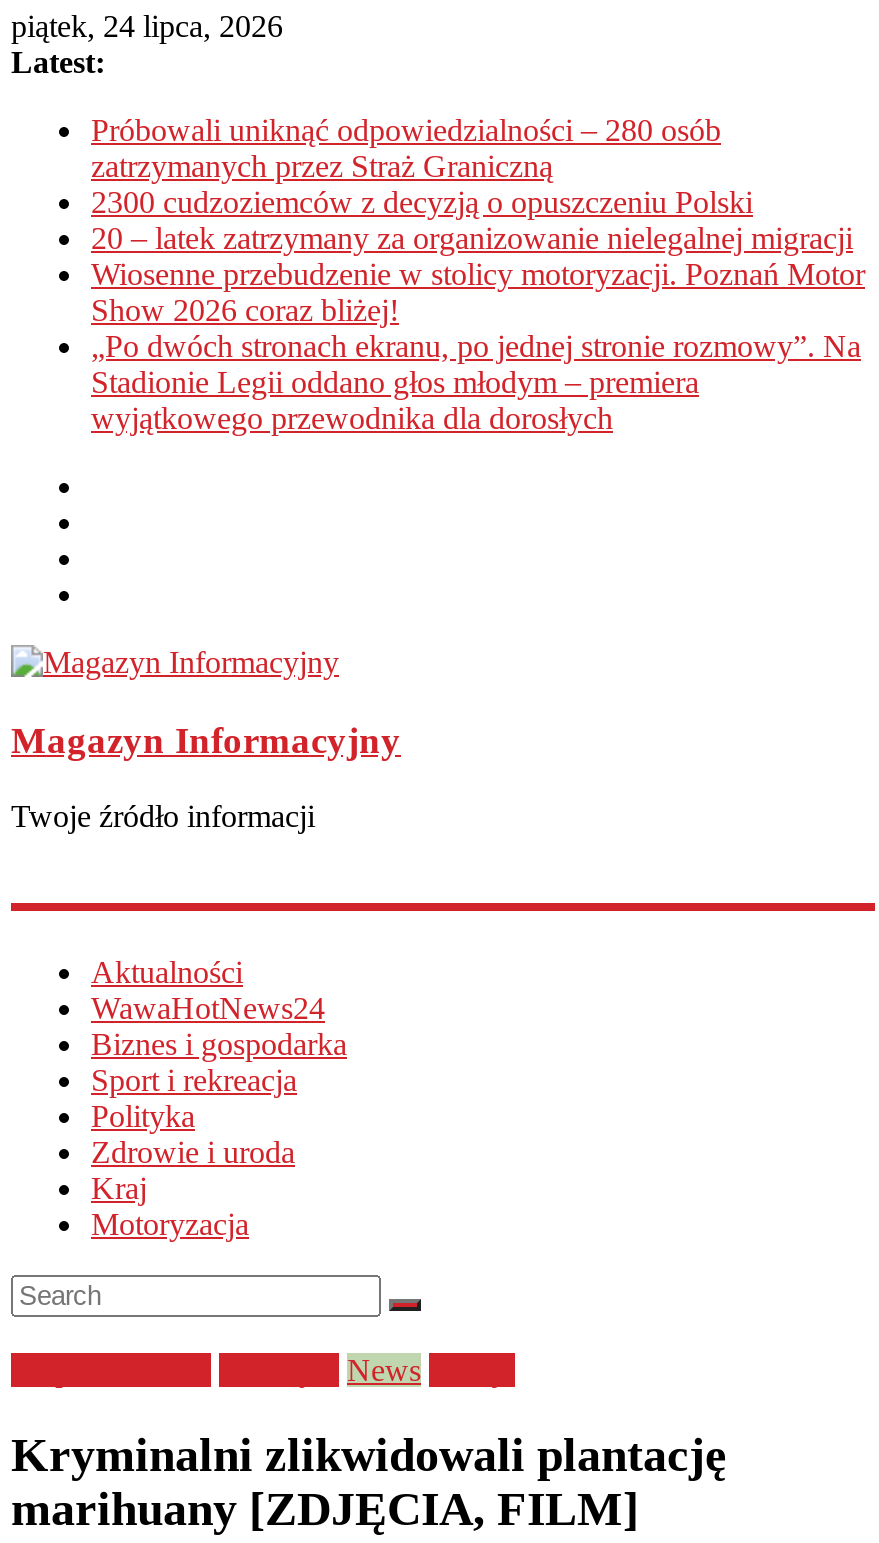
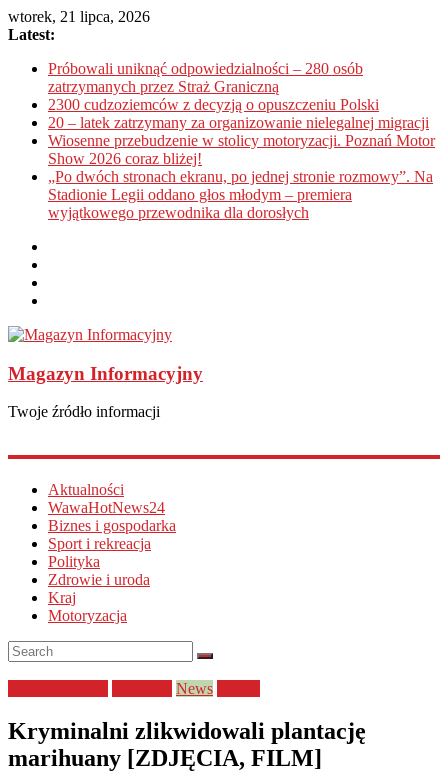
[11,9,283,43] piątek, 24 lipca, 2026 -> [8,8,150,25] wtorek, 21 lipca, 2026

